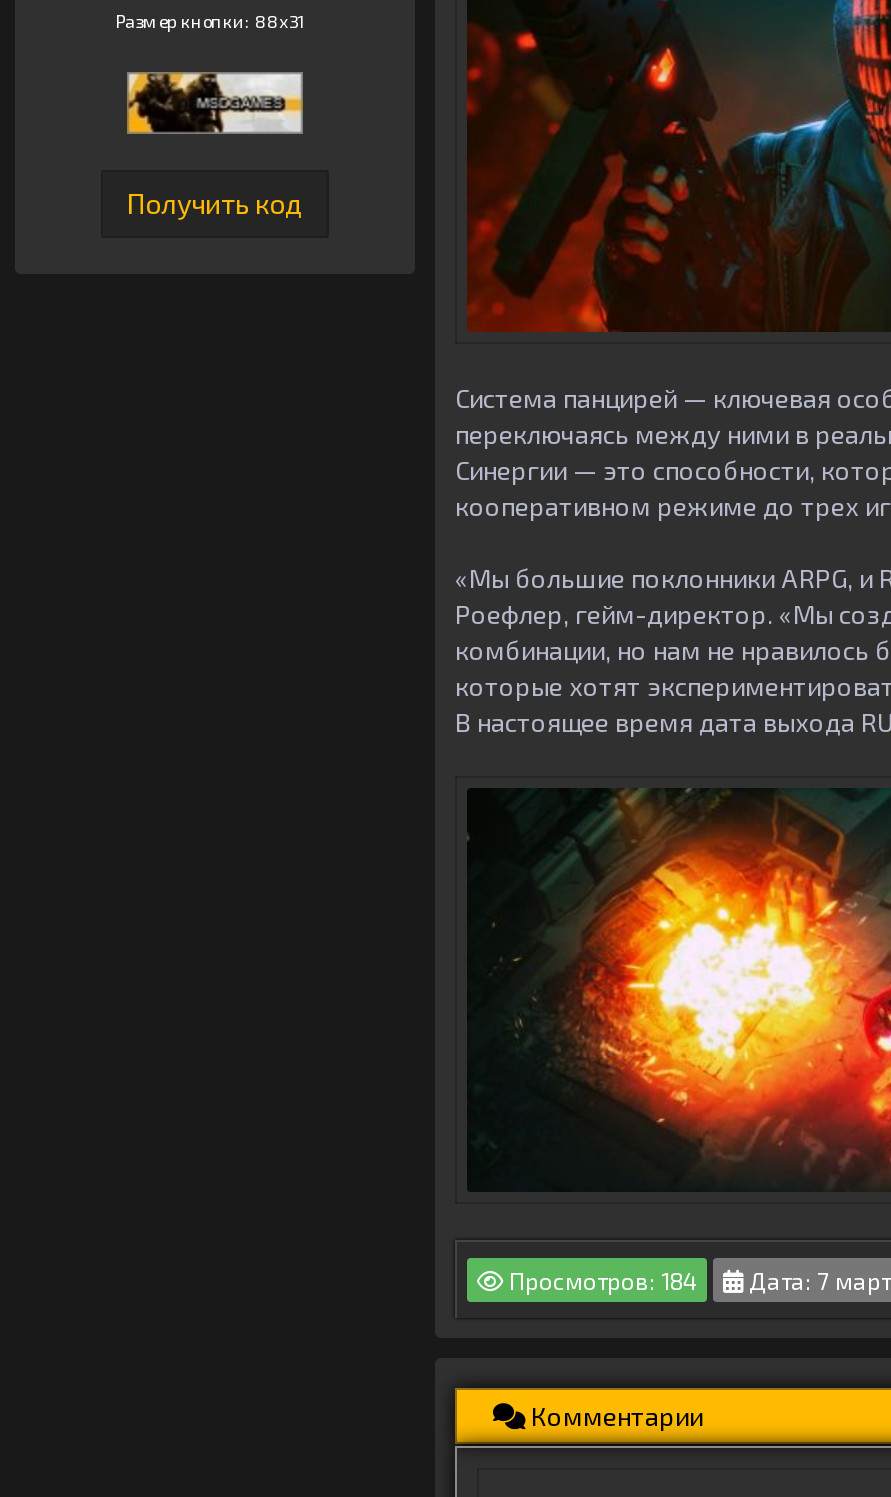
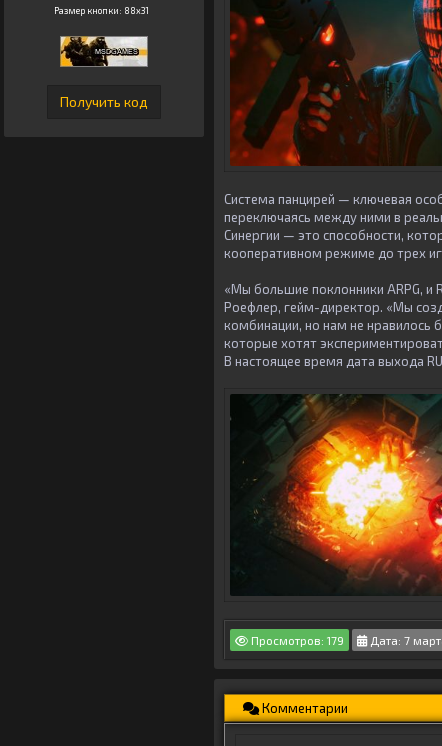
[503,1266,697,1294] Просмотров: 184 -> [248,633,344,647] Просмотров: 179

